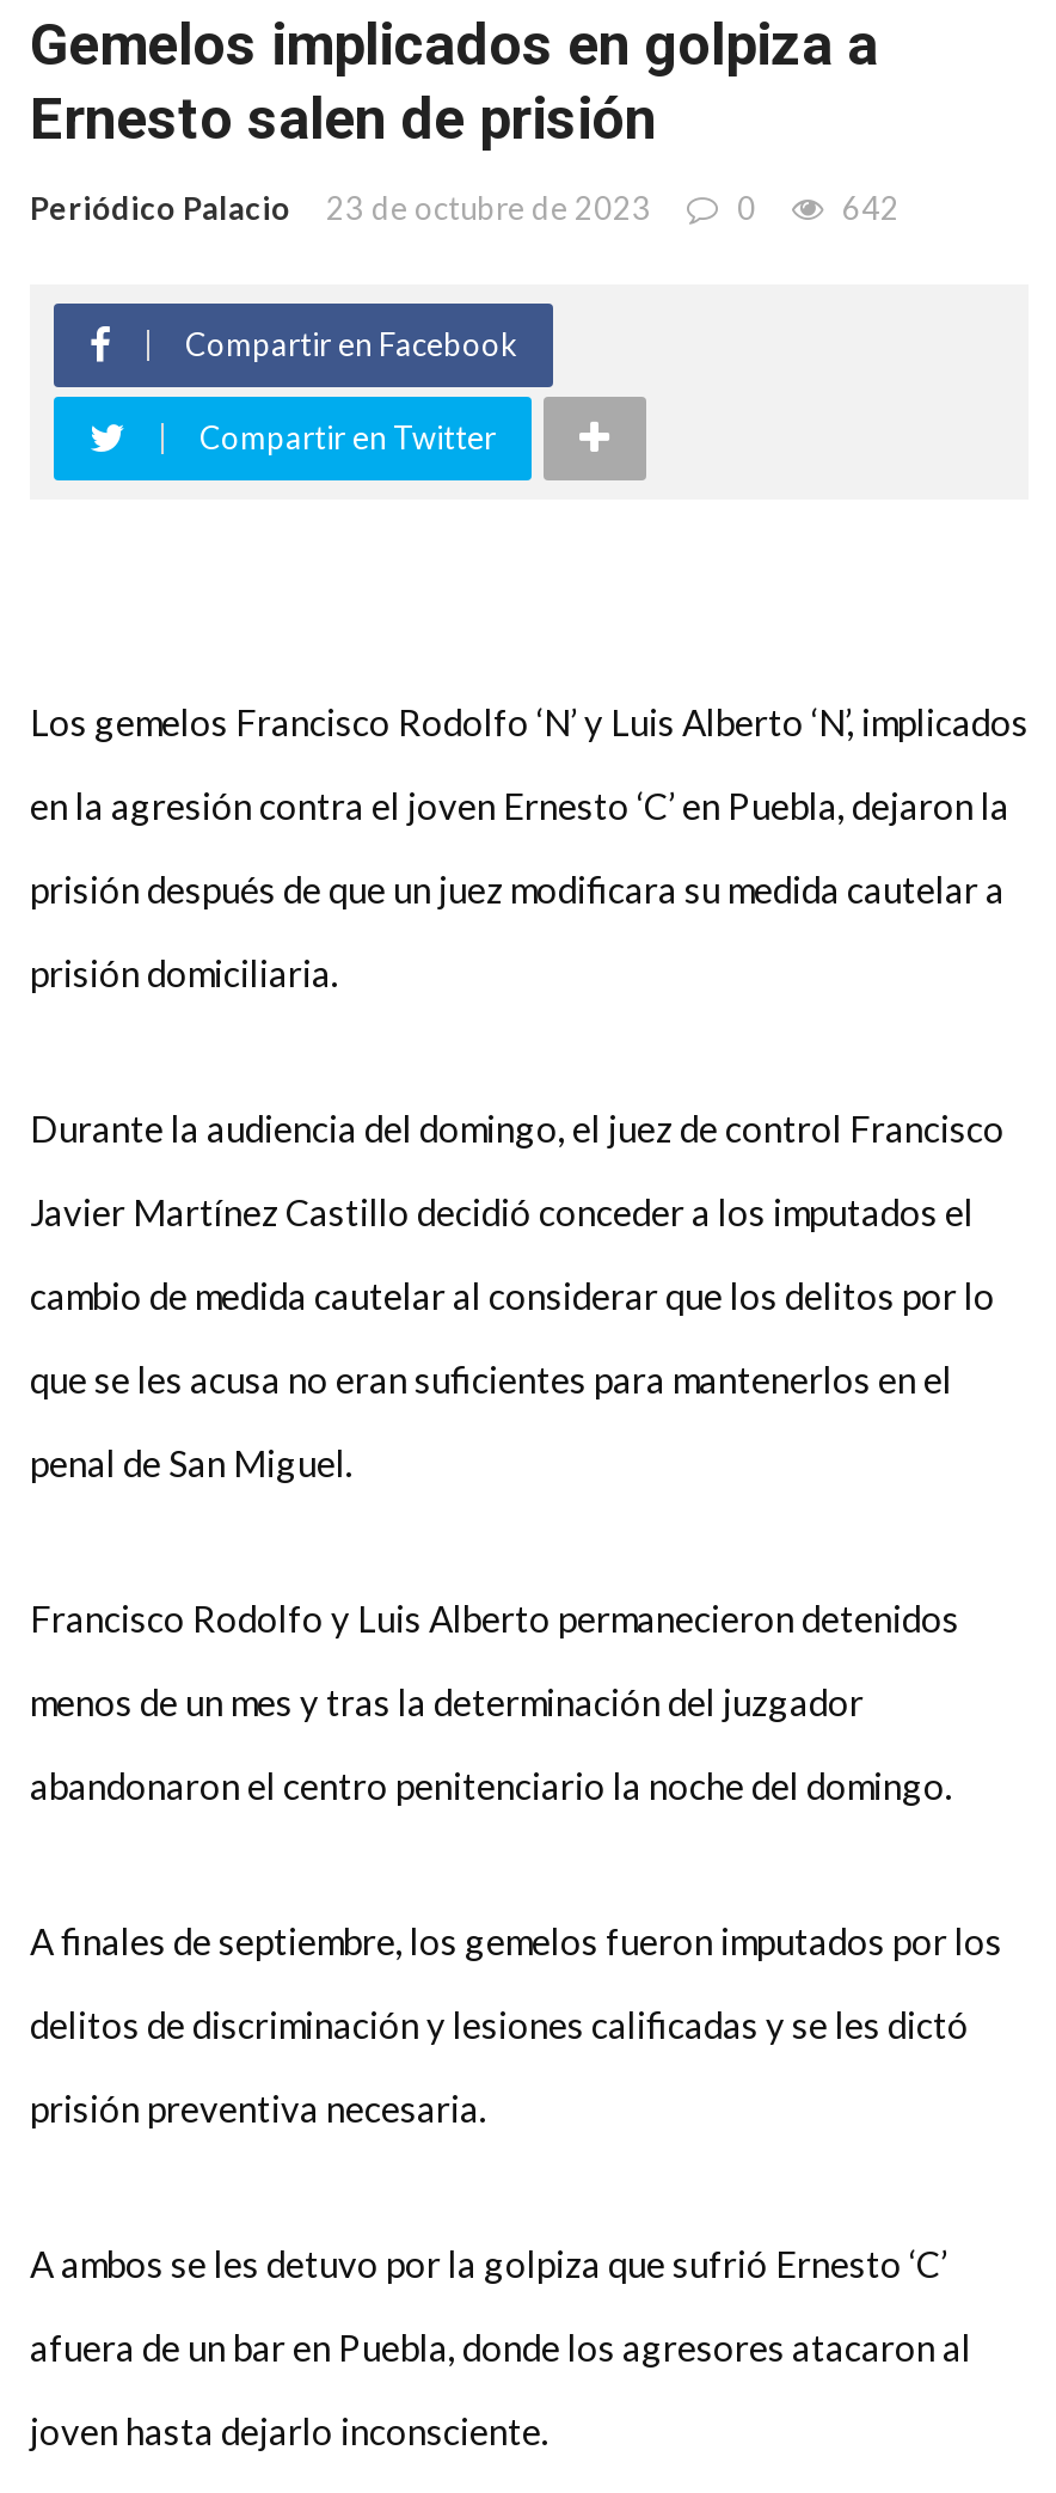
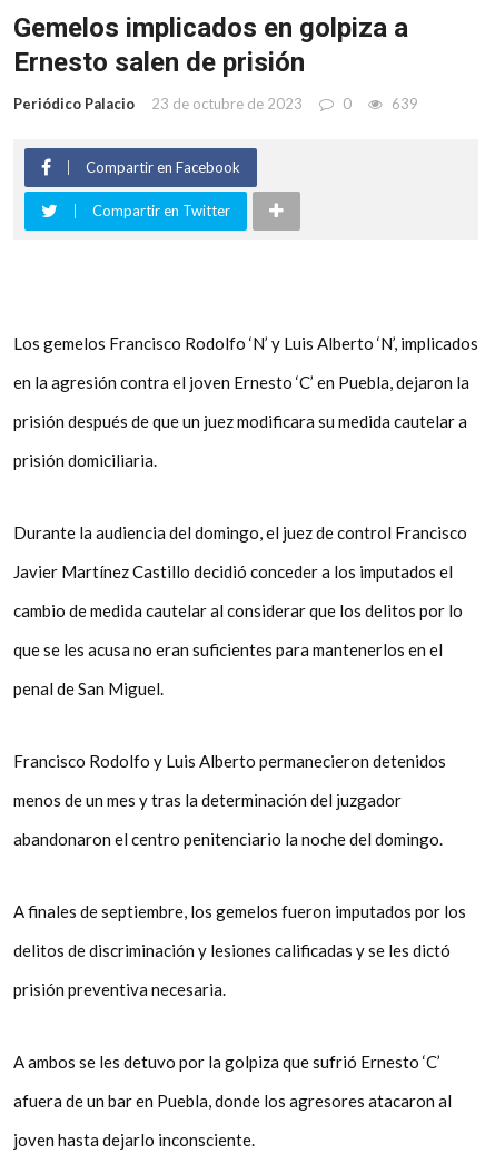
[842,189,900,227] 642 -> [392,95,418,113] 639

